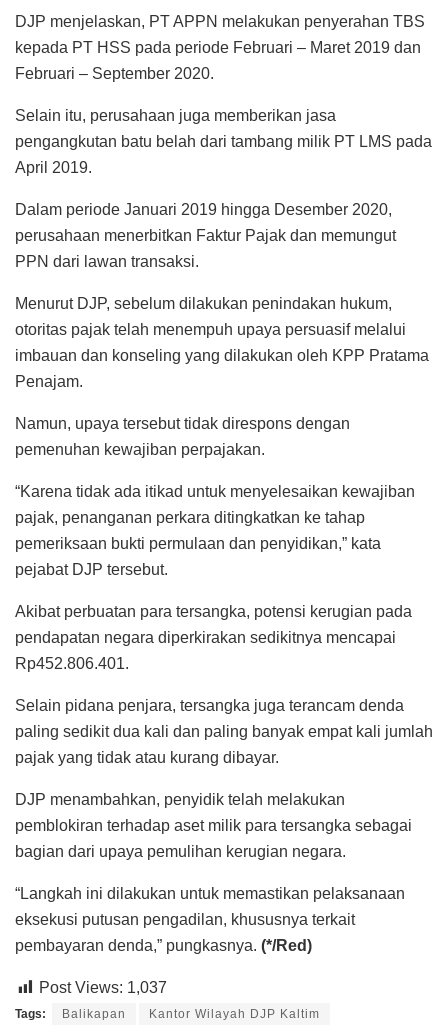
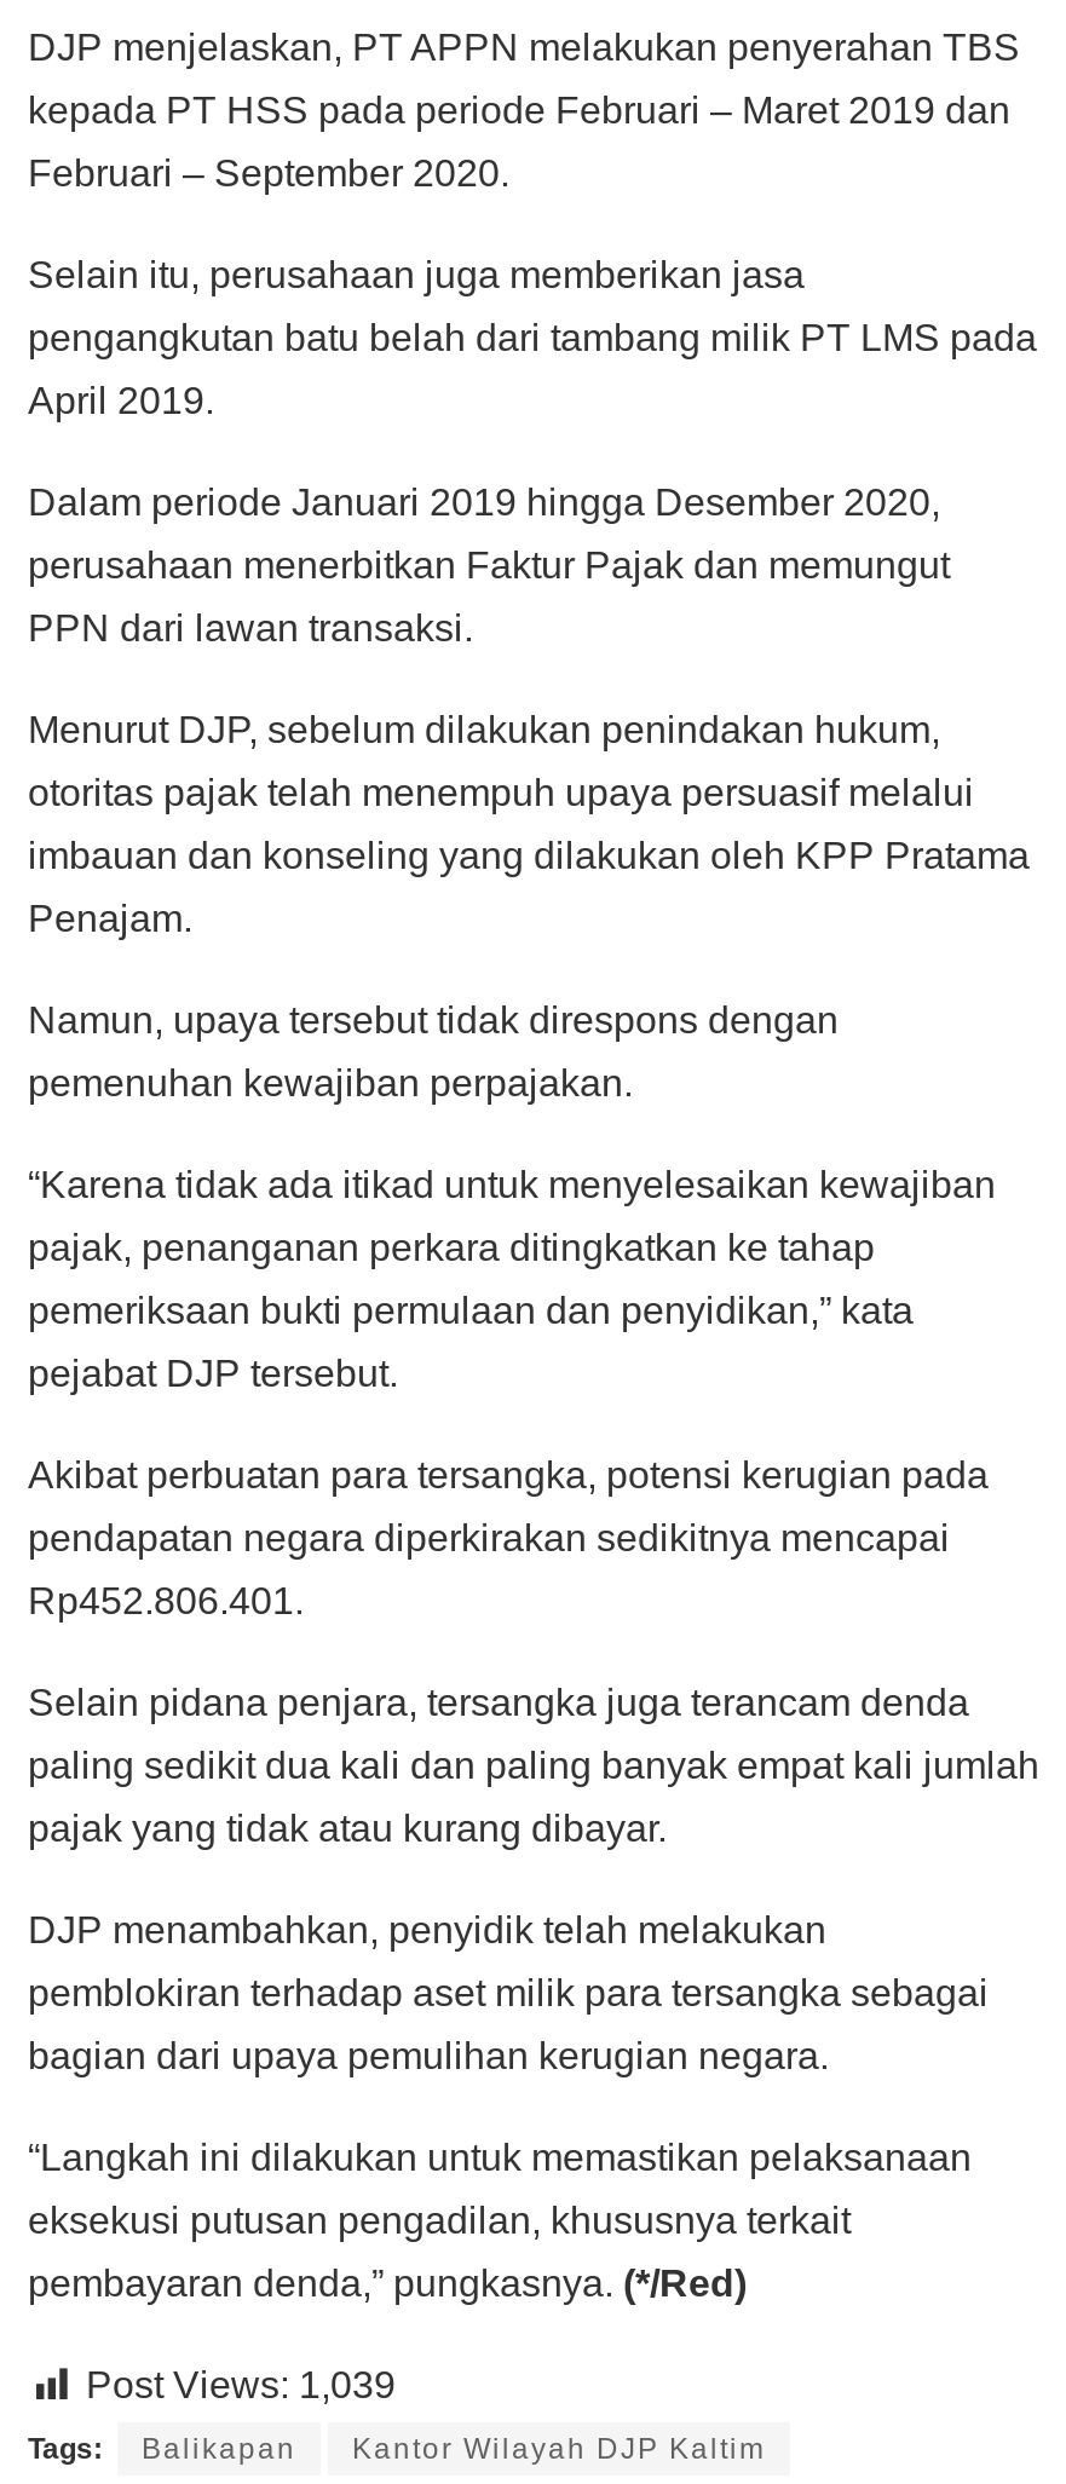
[39,979,167,996] Post Views: 1,037 -> [86,2364,396,2405] Post Views: 1,039

